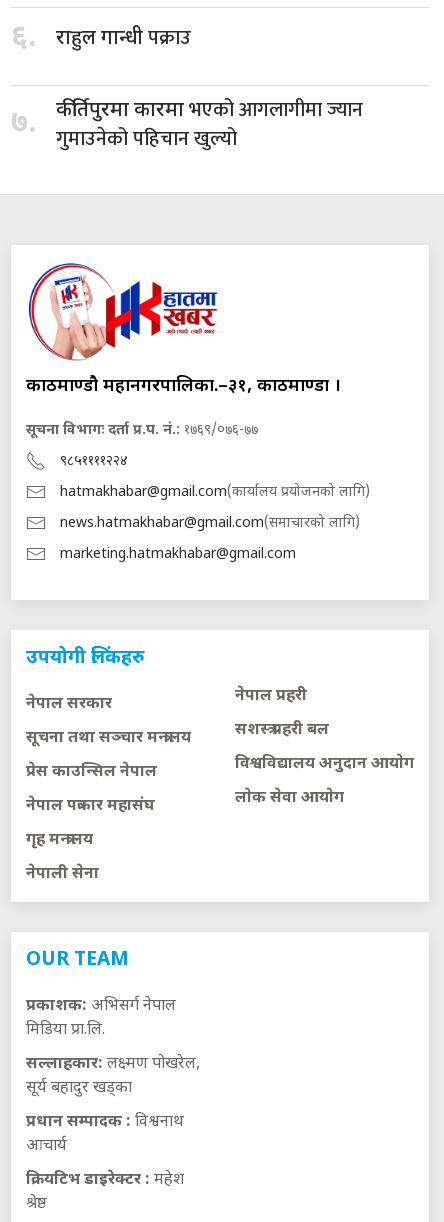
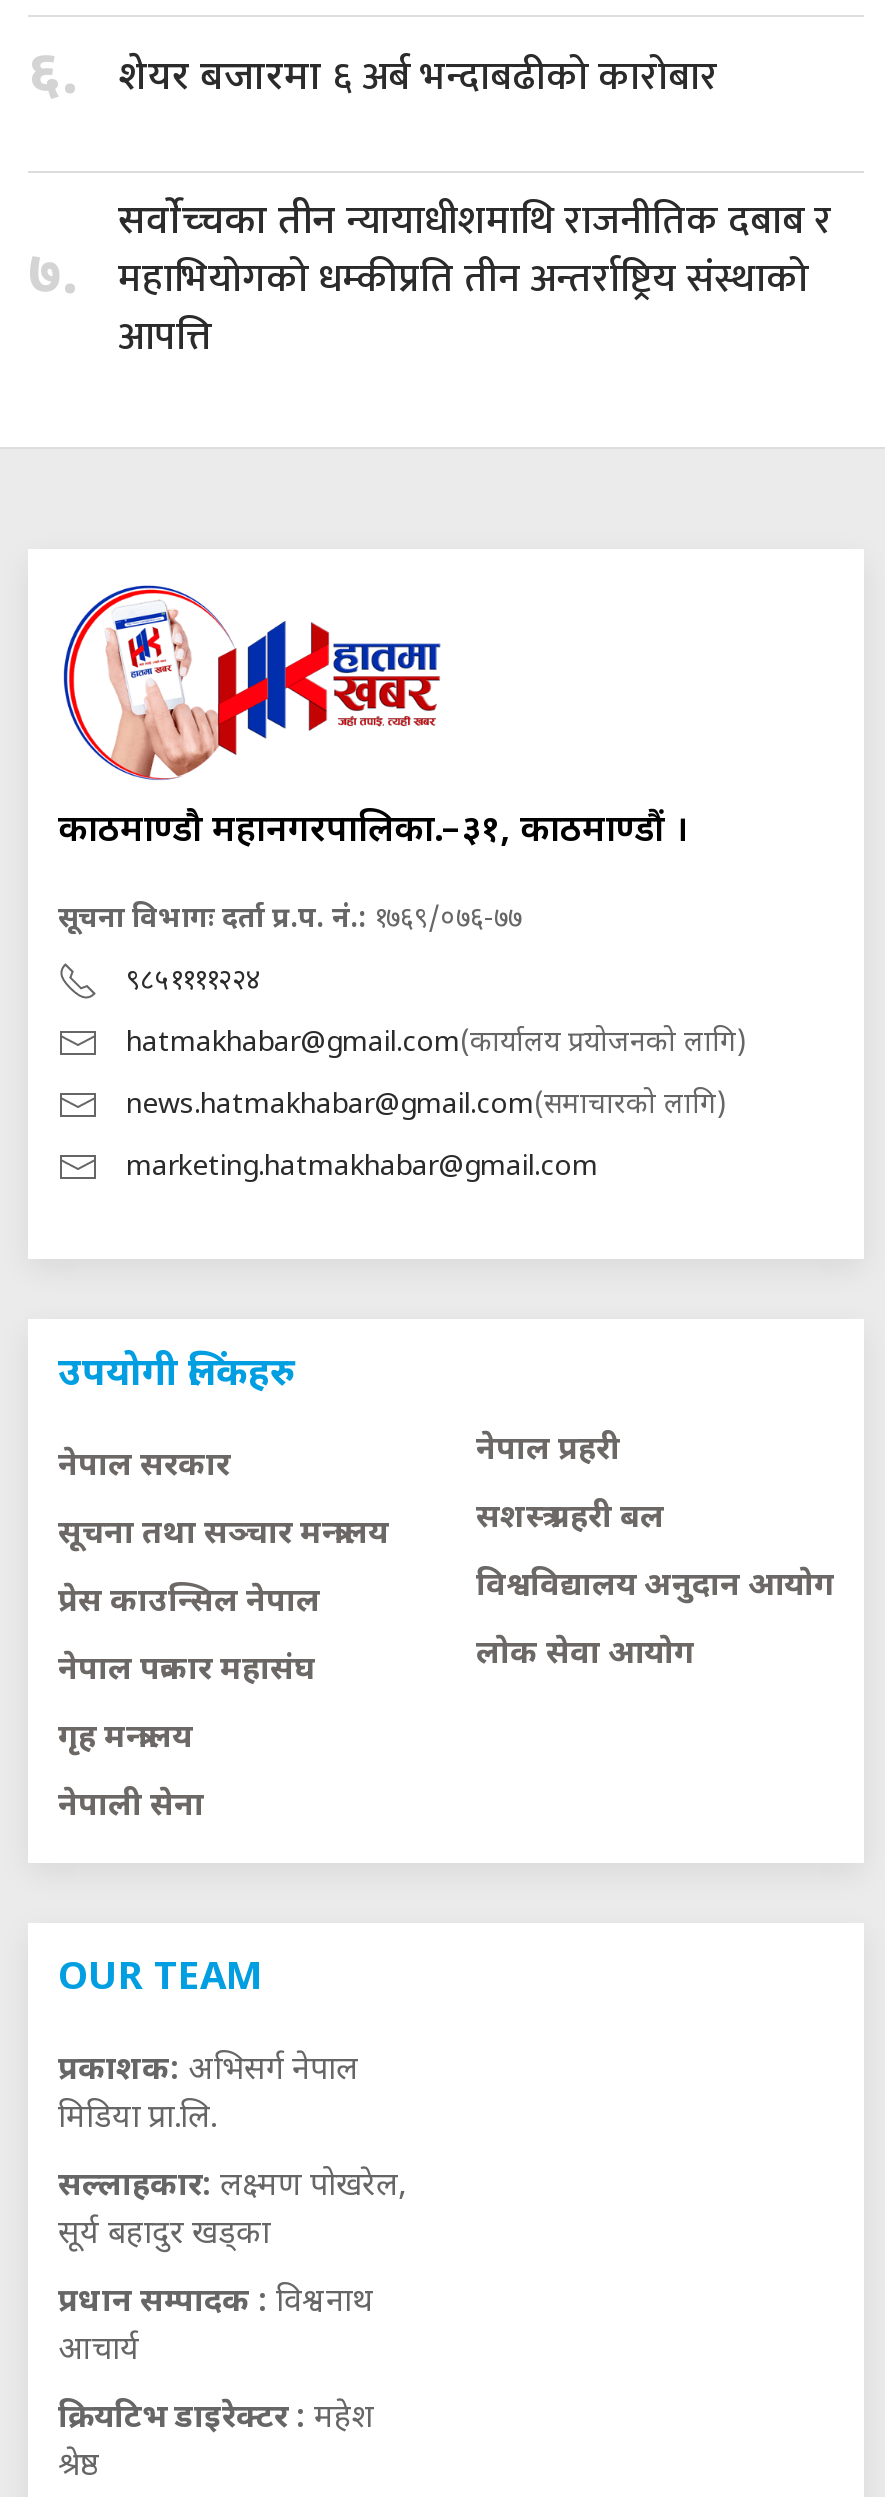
[56,21,191,55] राहुल गान्धी पक्राउ -> [118,44,718,112] शेयर बजारमा ६ अर्ब भन्दाबढीको कारोबार
[56,93,363,156] कीर्तिपुरमा कारमाभएको आगलागीमा ज्यान | गुमाउनेको पहिचान खुल्यो -> [118,187,832,371] सर्वोच्चका तीनन्यायाधीशमाथि राजनीतिक दबाब र | महाभियोगको धम्कीप्रति तीन अन्तर्राष्ट्रिय संस्थाको | आपत्ति

